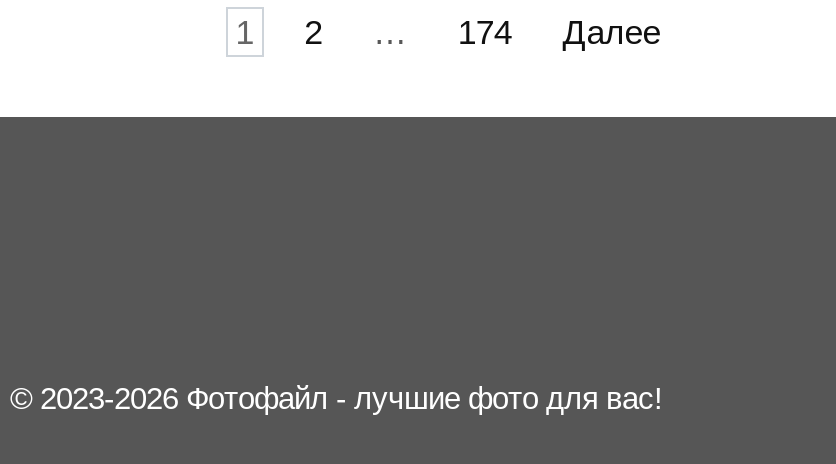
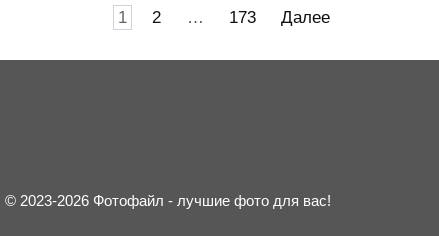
[458,13,512,51] 174 -> [229,8,256,27] 173

